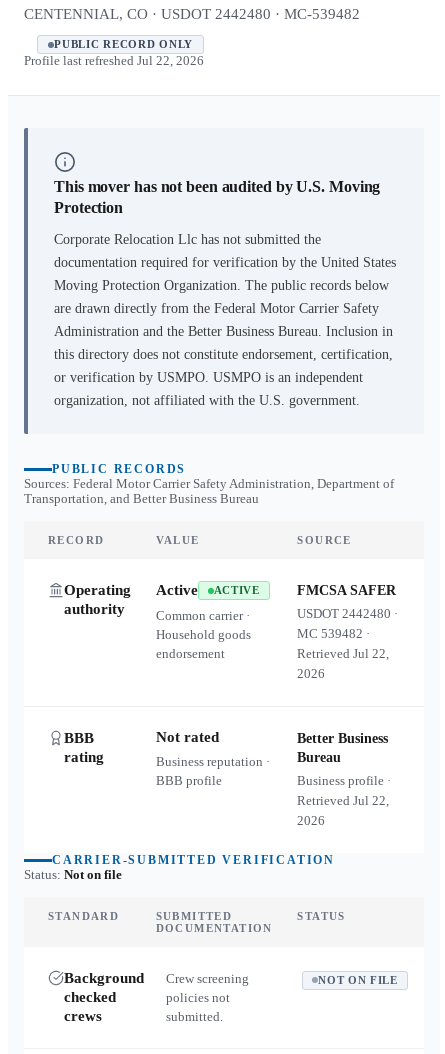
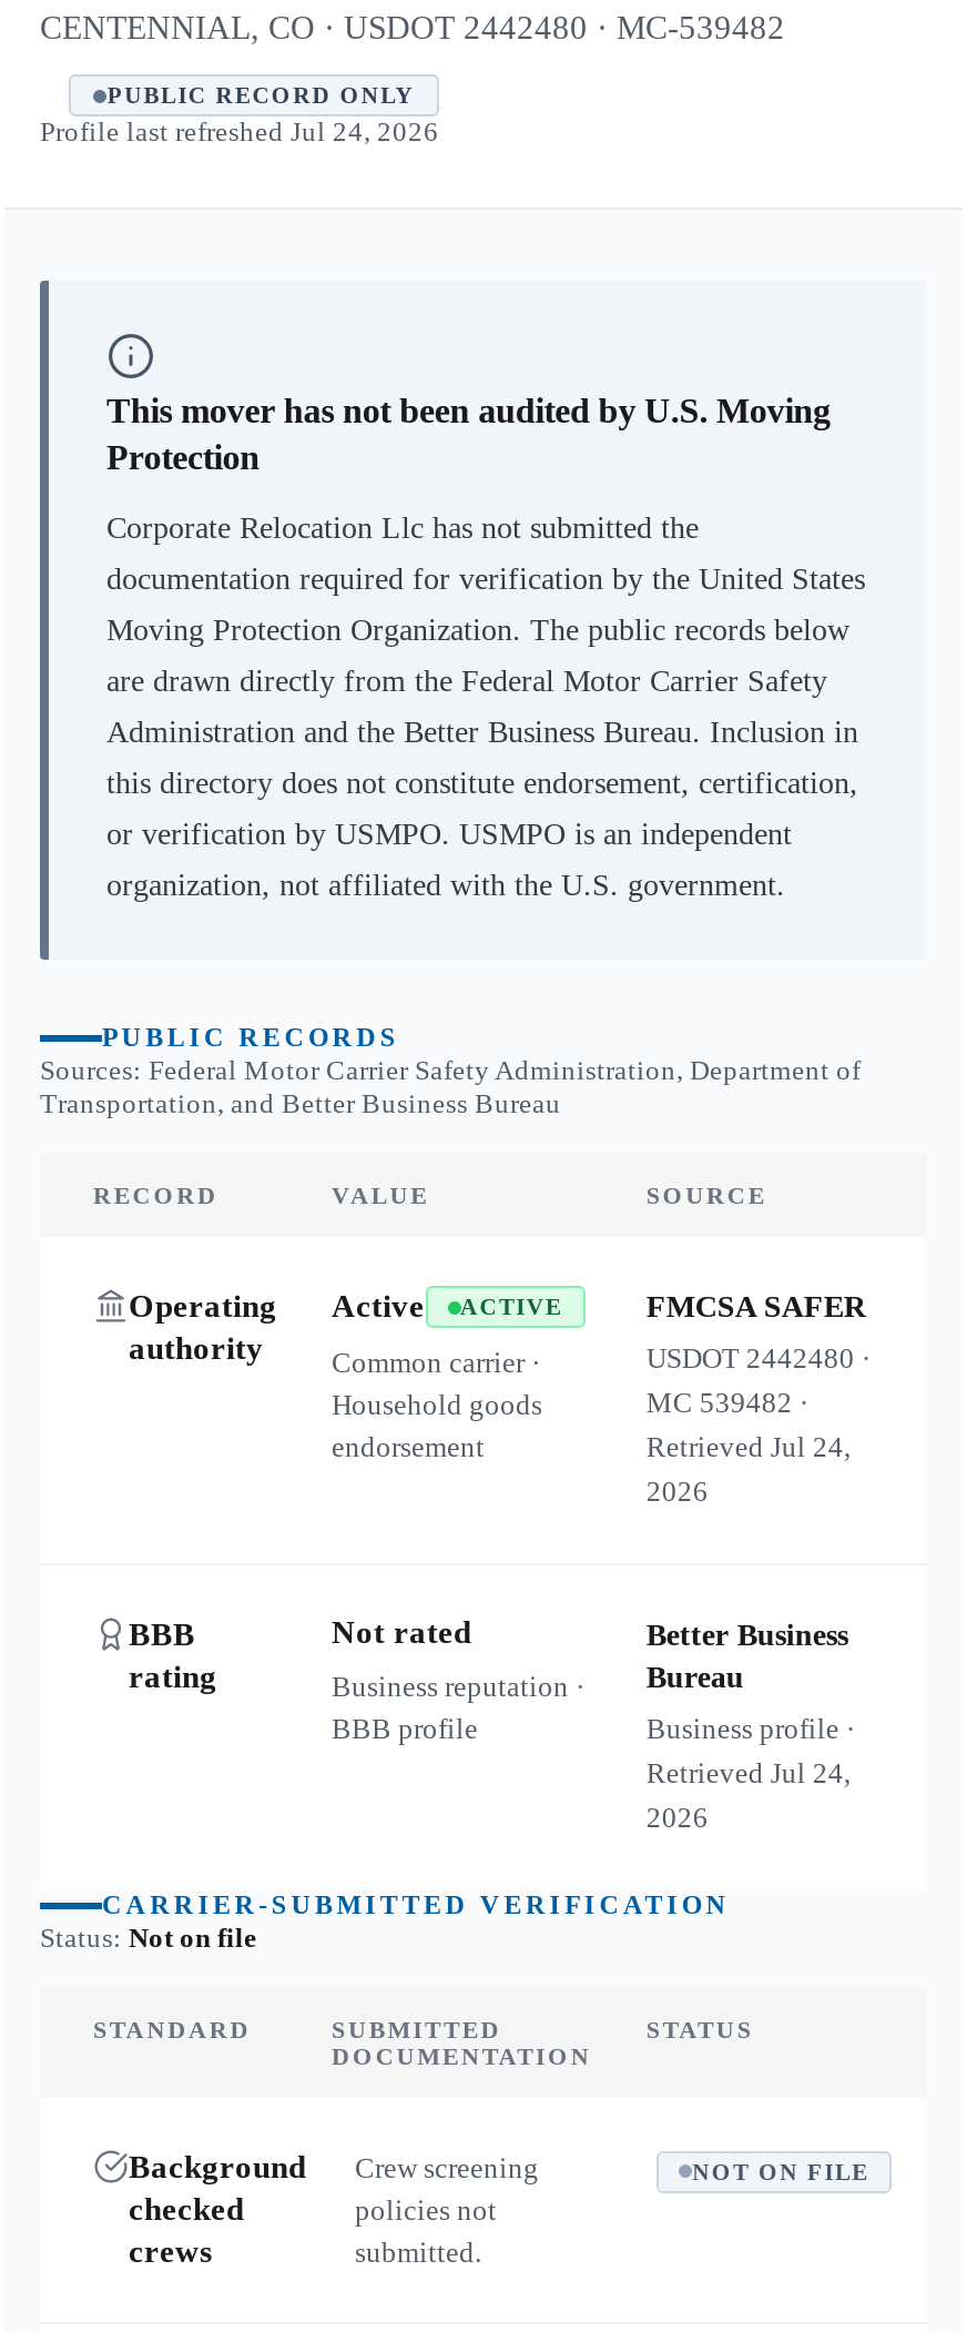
[24,54,204,68] Profile last refreshed Jul 22, 2026 -> [40,116,439,148] Profile last refreshed Jul 24, 2026
[297,646,389,661] Retrieved Jul 22, -> [646,1430,850,1463] Retrieved Jul 24,
[297,793,389,808] Retrieved Jul 22, -> [646,1756,850,1789] Retrieved Jul 24,

